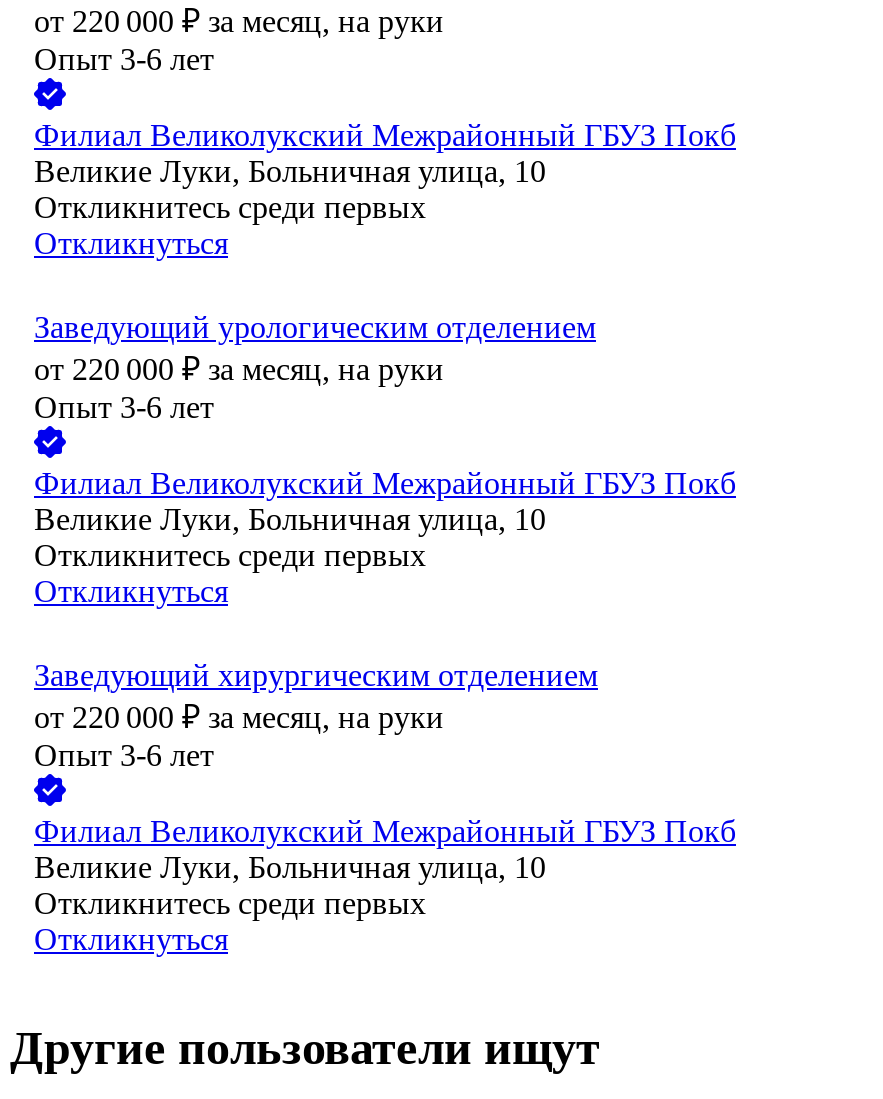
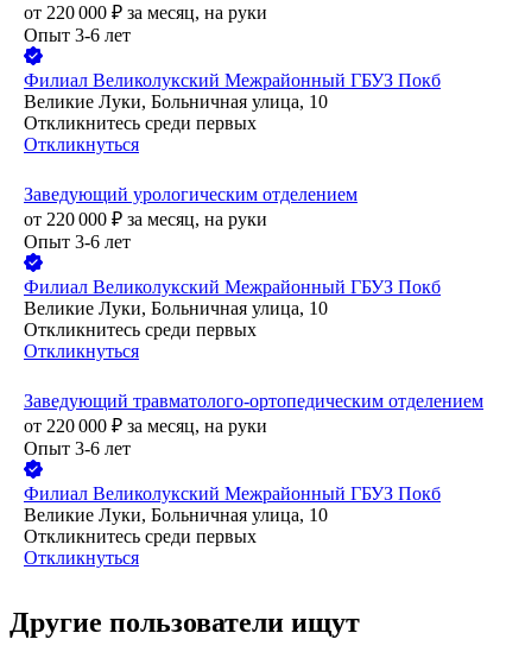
[34,659,598,693] Заведующий хирургическим отделением -> [24,391,483,411] Заведующий травматолого-ортопедическим отделением

